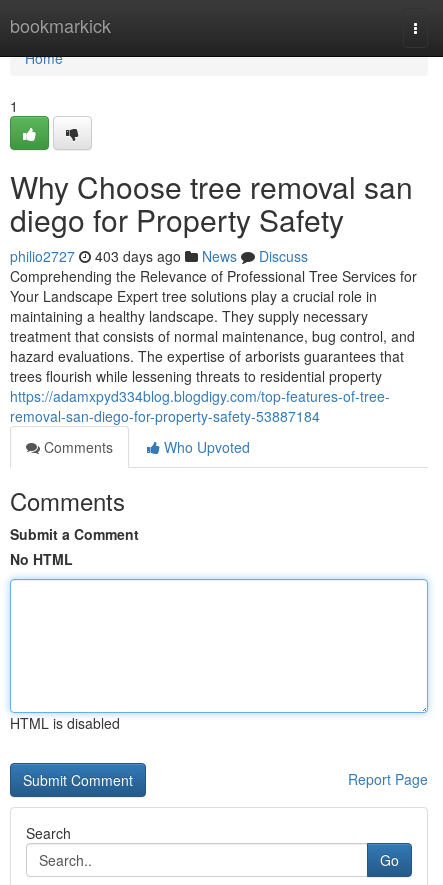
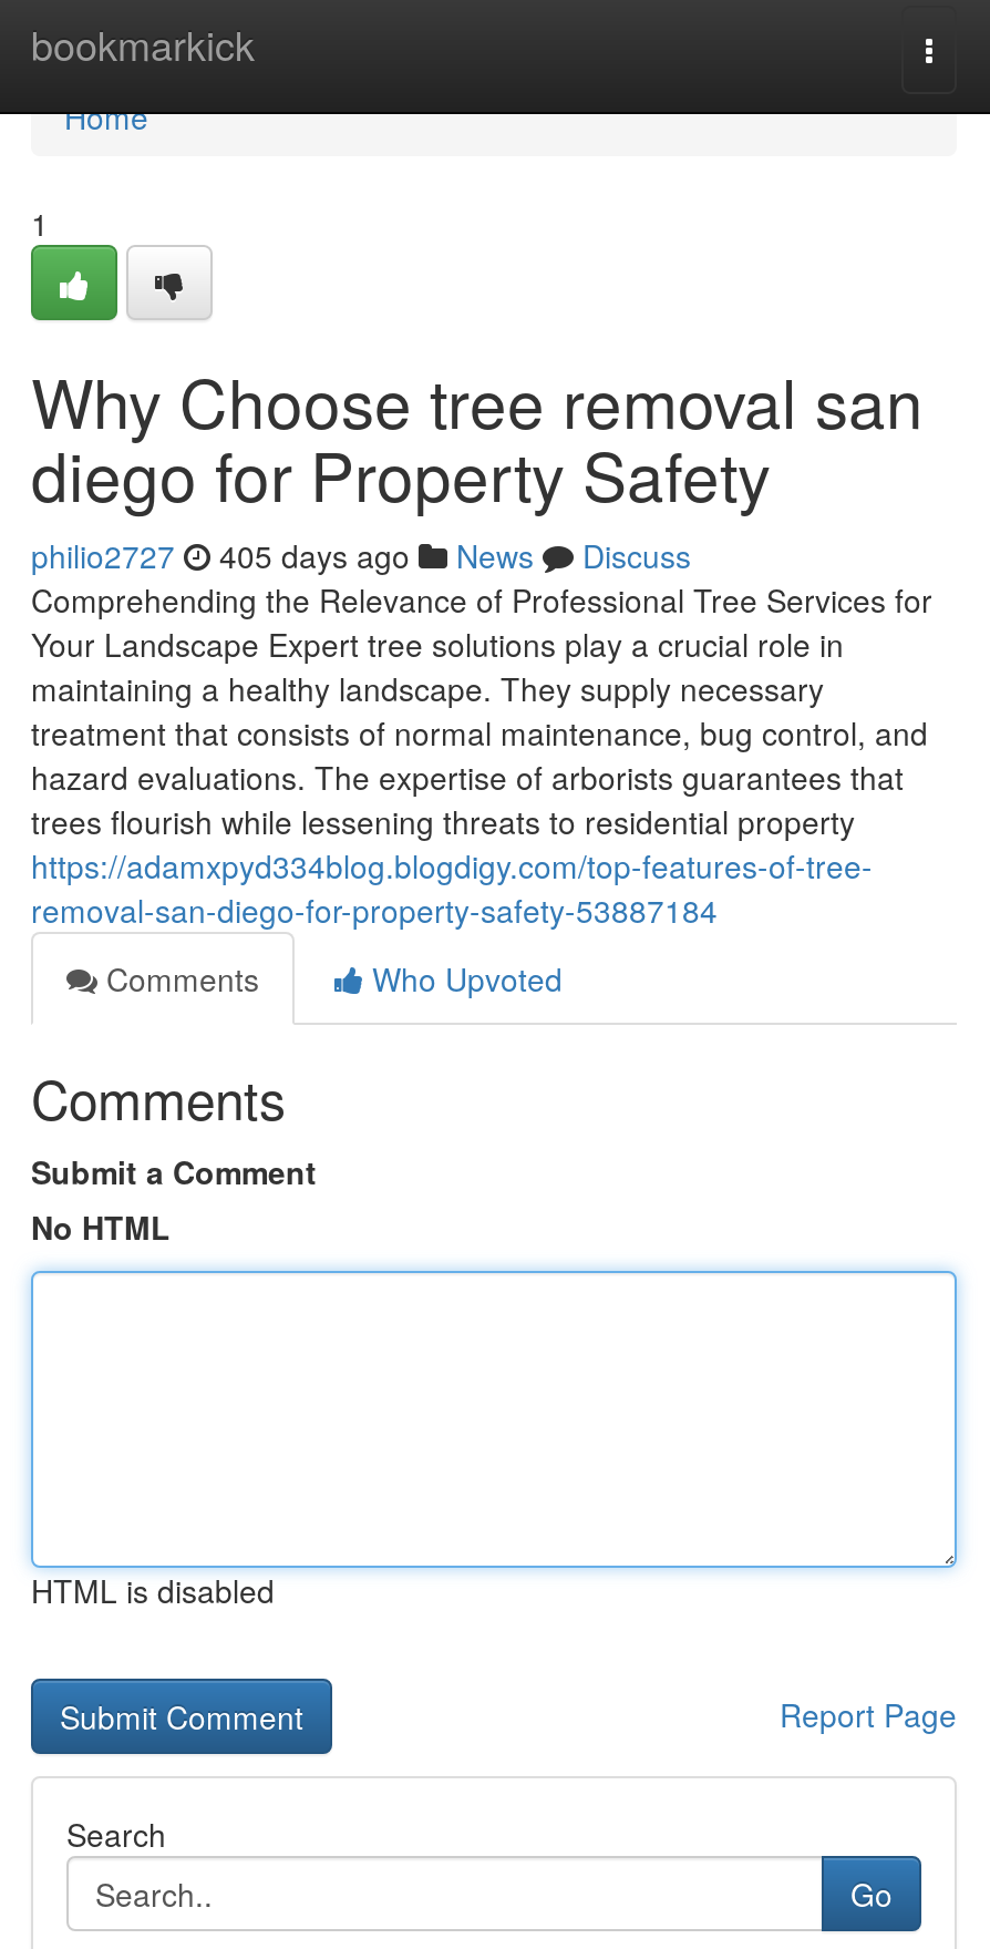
[10,246,308,266] philio2727 403 days ago News Discuss -> [31,533,691,577] philio2727 405 days ago News Discuss

